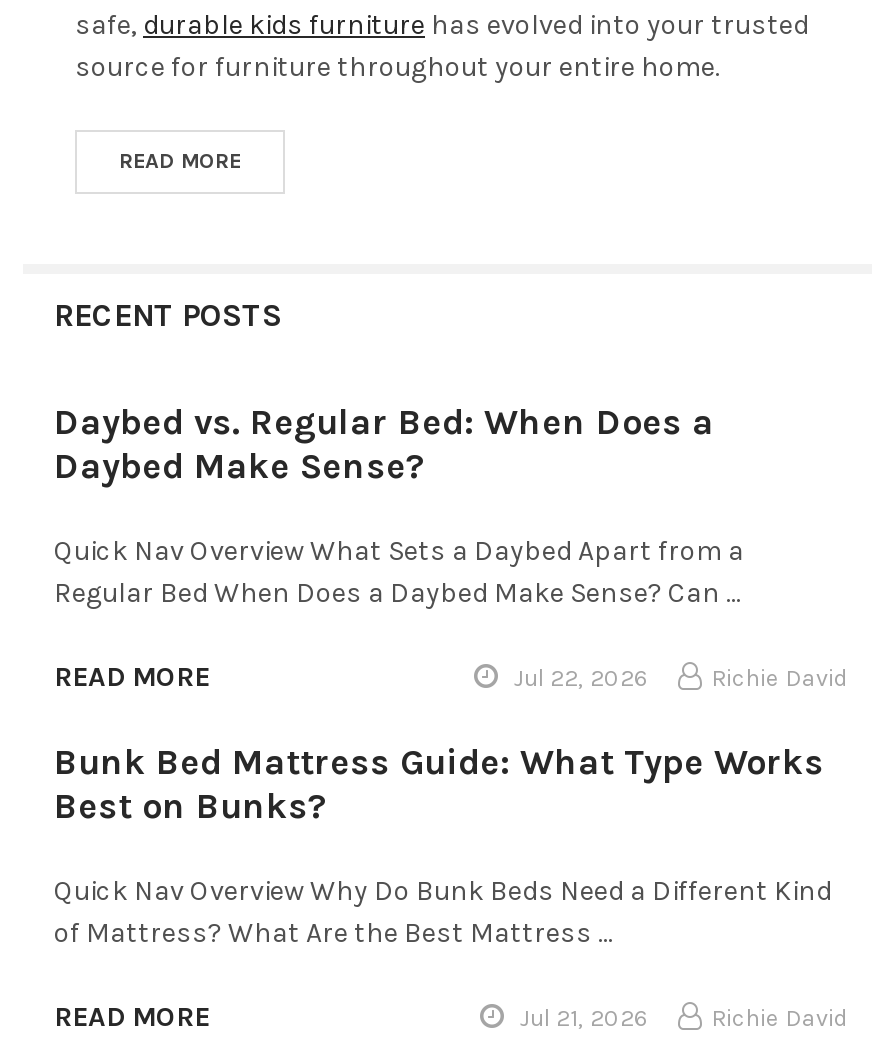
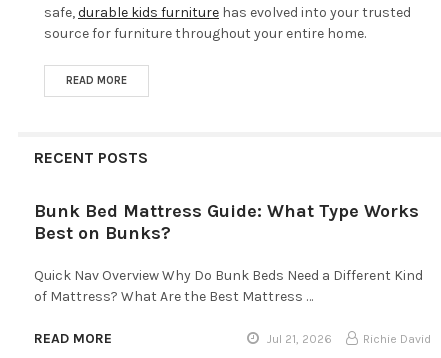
[54,399,848,693] Daybed vs. Regular Bed: When Does a | Daybed Make Sense? | Quick Nav Overview What Sets a Daybed Apart from a | Regular Bed When Does a Daybed Make Sense? Can … | READ MORE | Jul 22, 2026 | Richie David -> none

